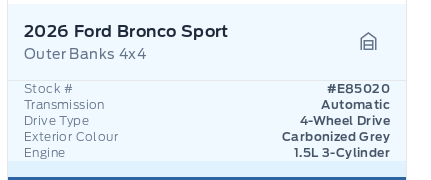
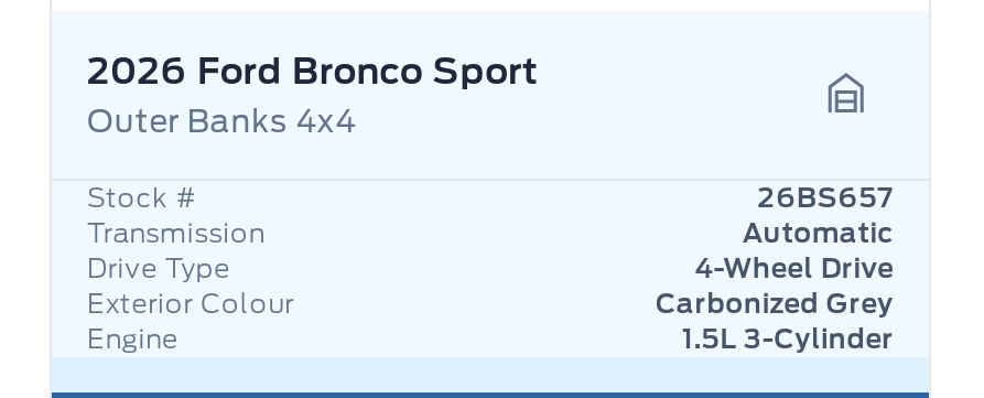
[327,81,390,96] #E85020 -> [757,181,894,214] 26BS657

